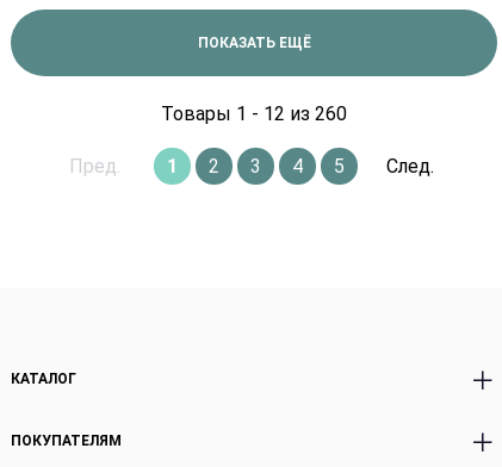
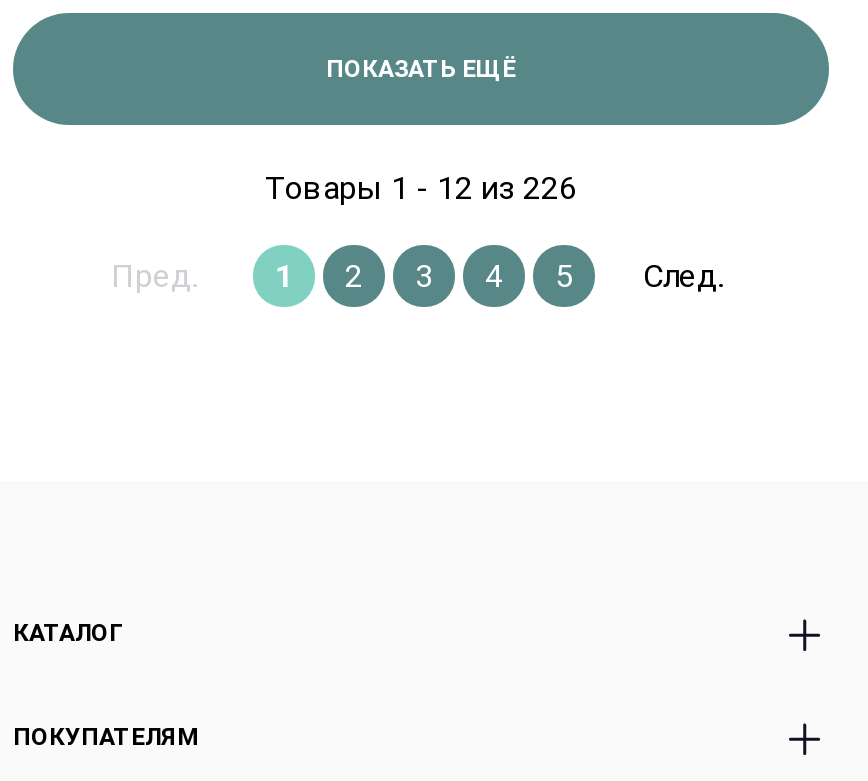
[161,102,347,125] Товары 1 - 12 из 260 -> [265,169,577,207] Товары 1 - 12 из 226

